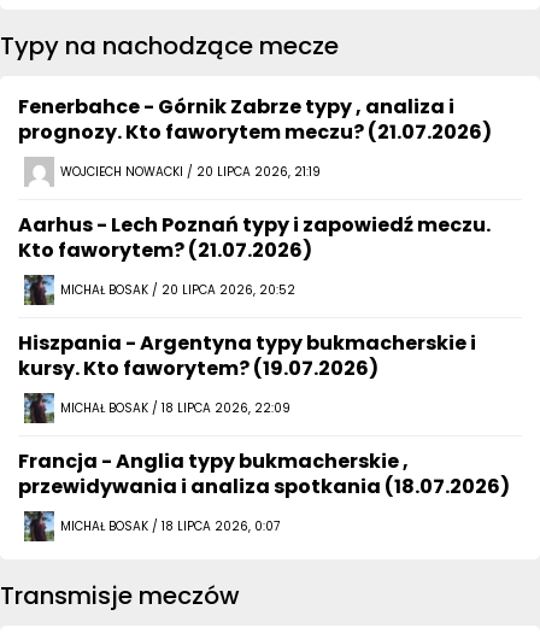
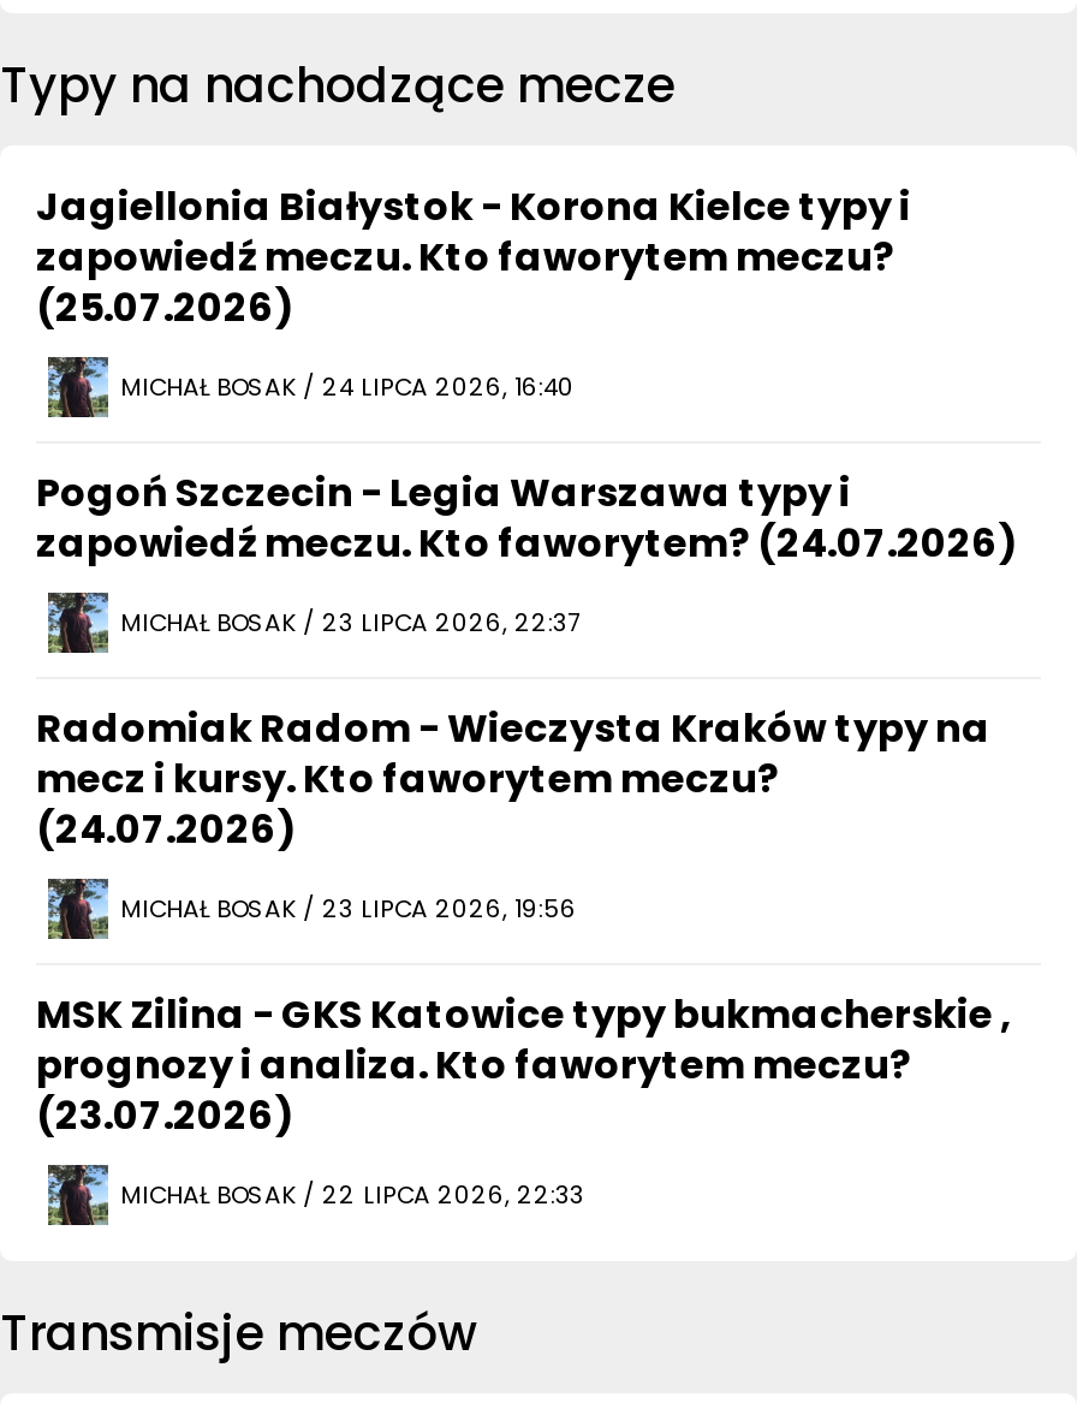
[18,93,492,146] Fenerbahce - Górnik Zabrze typy , analiza i | prognozy. Kto faworytem meczu? (21.07.2026) -> [36,179,911,335] Jagiellonia Białystok - Korona Kielce typy i | zapowiedź meczu. Kto faworytem meczu? | (25.07.2026)
[60,162,321,180] WOJCIECH NOWACKI / 20 LIPCA 2026, 21:19 -> [120,368,575,404] MICHAŁ BOSAK / 24 LIPCA 2026, 16:40
[18,211,491,264] Aarhus - Lech Poznań typy i zapowiedź meczu. | Kto faworytem? (21.07.2026) -> [36,465,1017,571] Pogoń Szczecin - Legia Warszawa typy i | zapowiedź meczu. Kto faworytem? (24.07.2026)
[60,280,295,298] MICHAŁ BOSAK / 20 LIPCA 2026, 20:52 -> [120,604,579,640] MICHAŁ BOSAK / 23 LIPCA 2026, 22:37
[18,329,476,382] Hiszpania - Argentyna typy bukmacherskie i | kursy. Kto faworytem? (19.07.2026) -> [36,701,990,857] Radomiak Radom - Wieczysta Kraków typy na | mecz i kursy. Kto faworytem meczu? | (24.07.2026)
[60,398,290,417] MICHAŁ BOSAK / 18 LIPCA 2026, 22:09 -> [120,890,577,926] MICHAŁ BOSAK / 23 LIPCA 2026, 19:56
[18,447,510,500] Francja - Anglia typy bukmacherskie , | przewidywania i analiza spotkania (18.07.2026) -> [36,987,1012,1143] MSK Zilina - GKS Katowice typy bukmacherskie , | prognozy i analiza. Kto faworytem meczu? | (23.07.2026)
[60,517,280,535] MICHAŁ BOSAK / 18 LIPCA 2026, 0:07 -> [120,1176,584,1212] MICHAŁ BOSAK / 22 LIPCA 2026, 22:33

